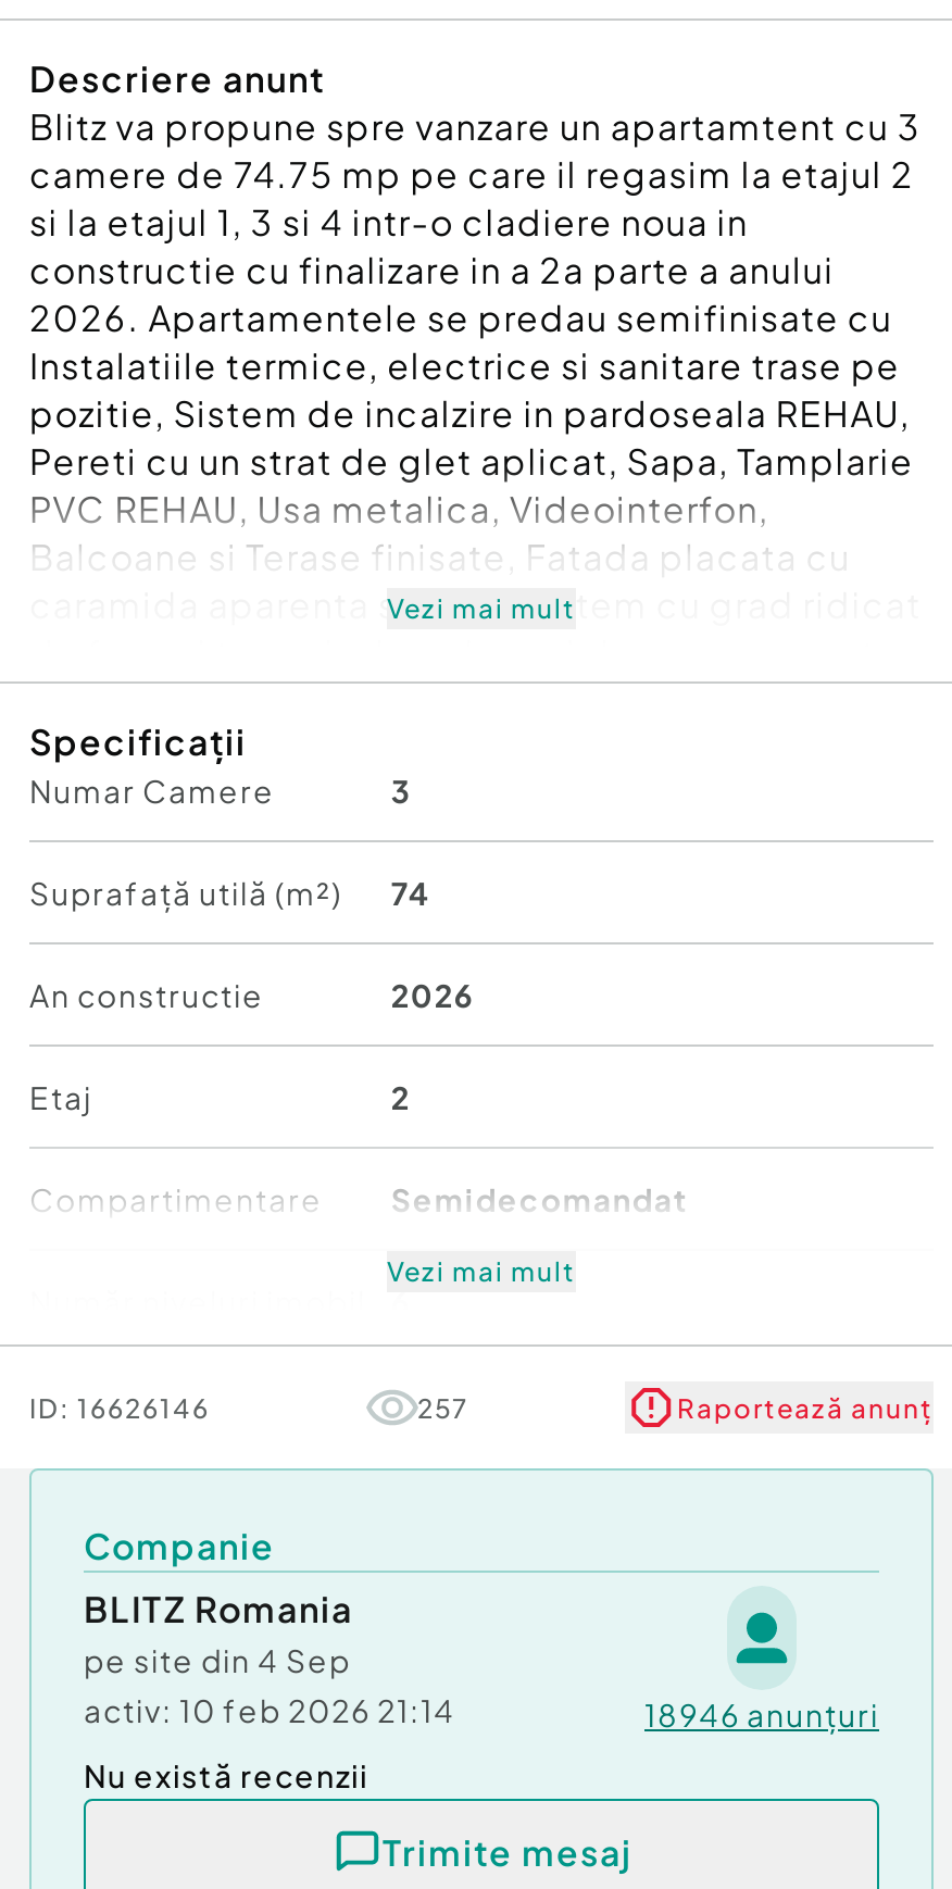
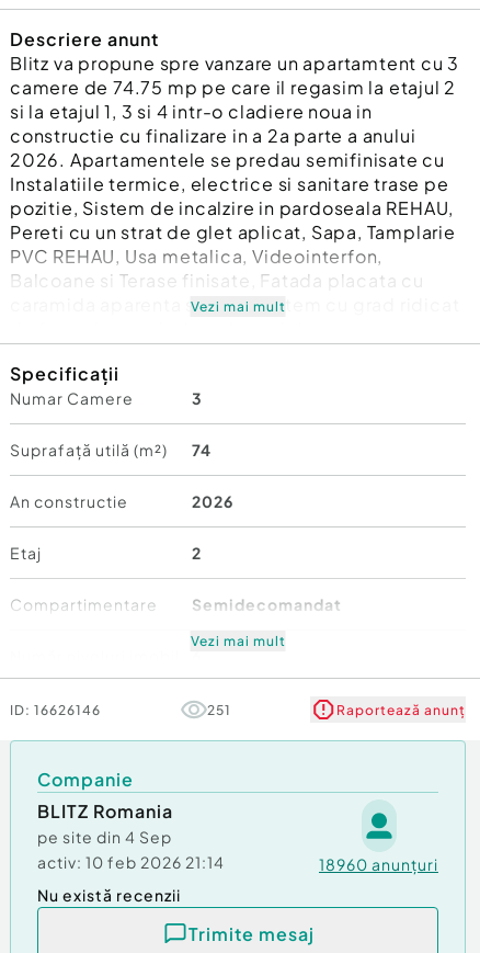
[417,1391,469,1424] 257 -> [207,701,231,718] 251
[644,1694,879,1734] 18946 anunțuri -> [319,854,438,874] 18960 anunțuri

